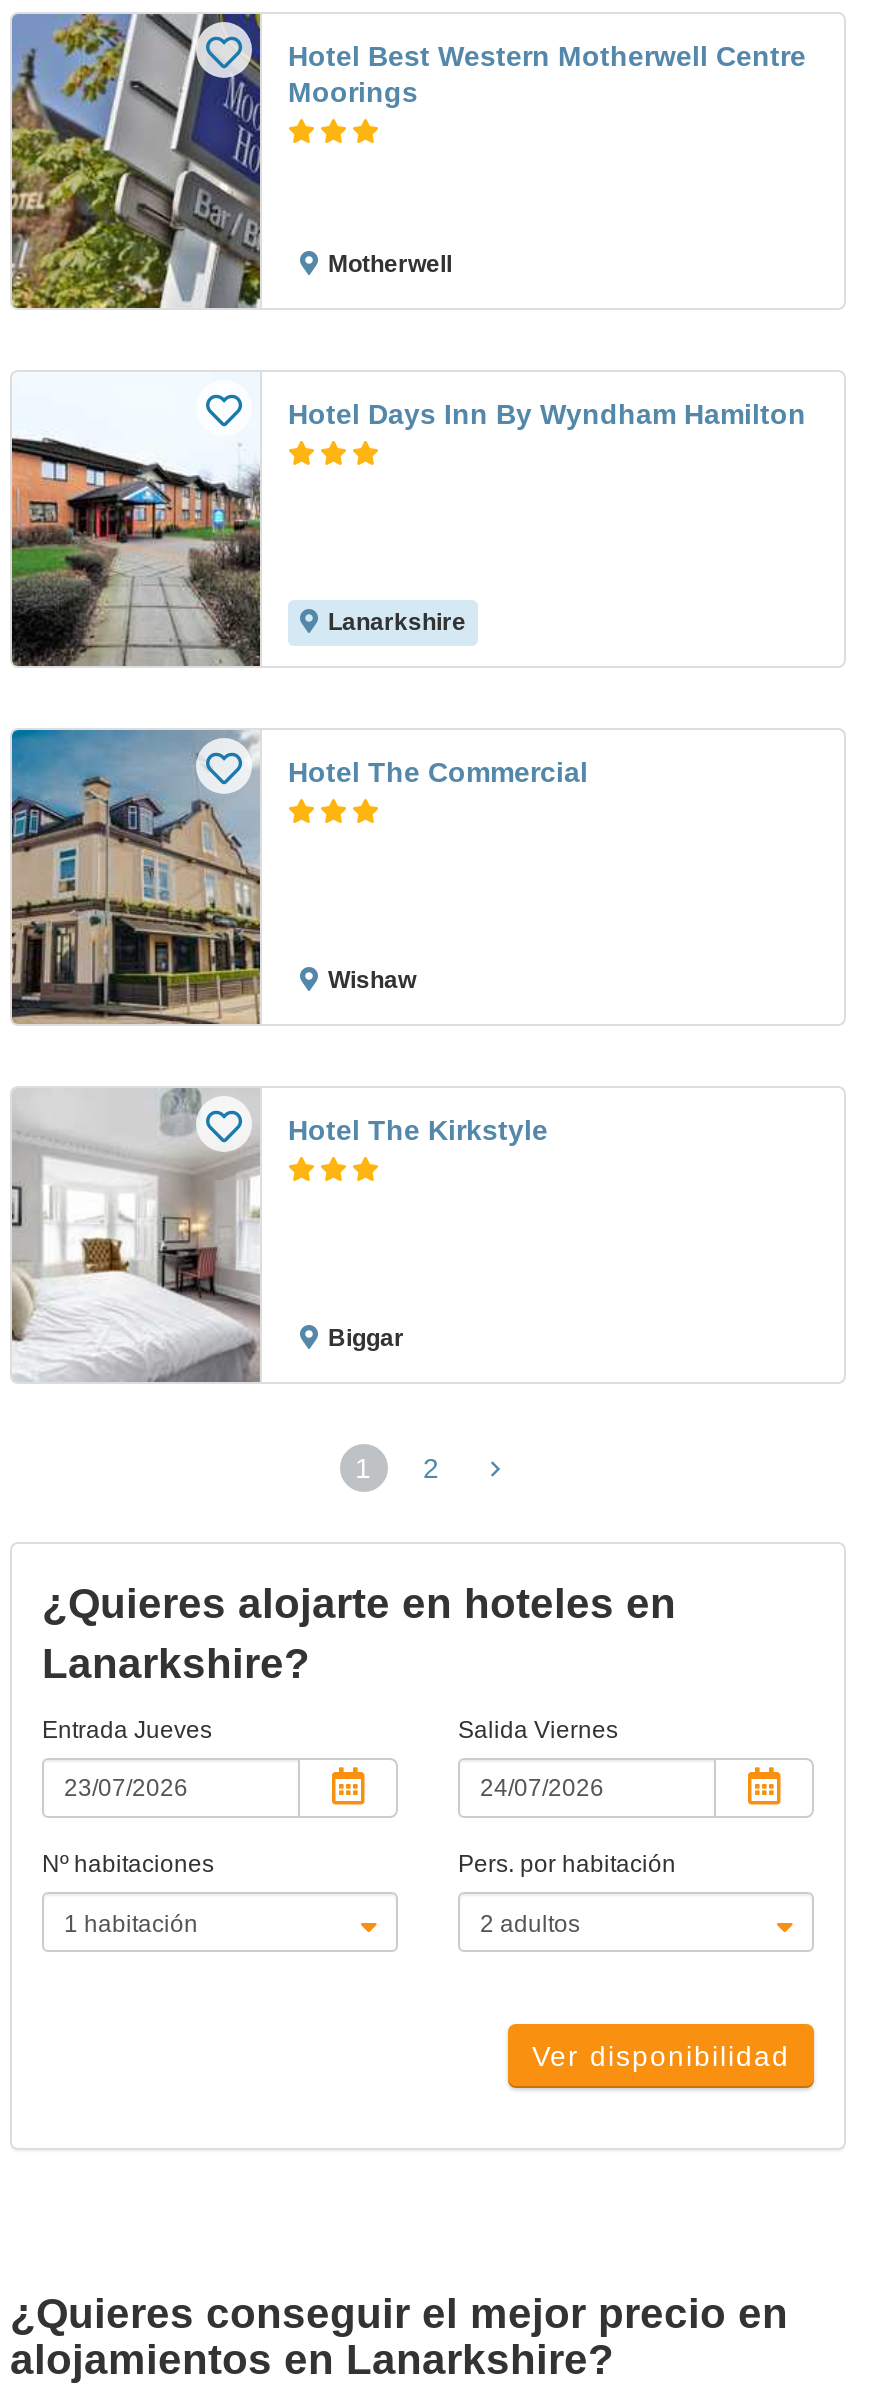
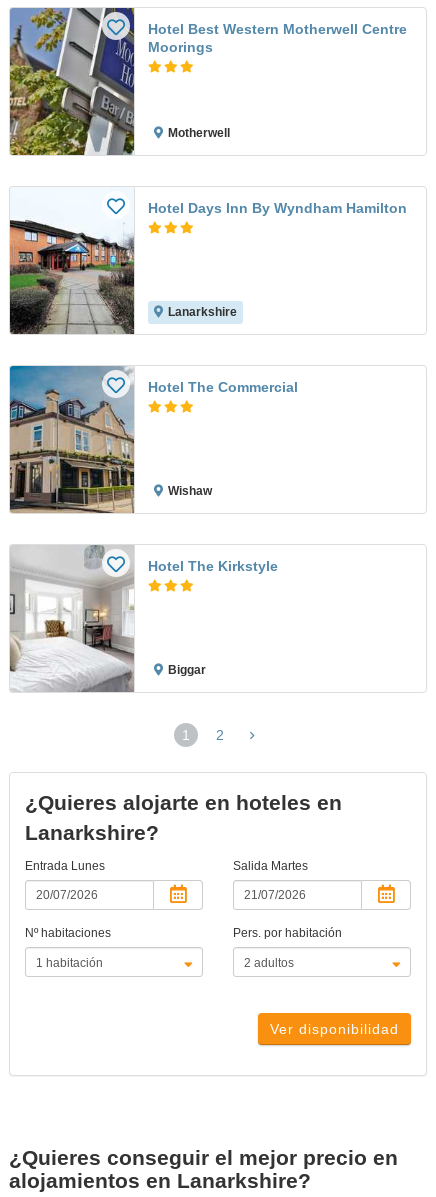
[42,1716,212,1744] Entrada Jueves -> [25,859,105,873] Entrada Lunes
[458,1716,618,1744] Salida Viernes -> [233,859,308,873] Salida Martes

